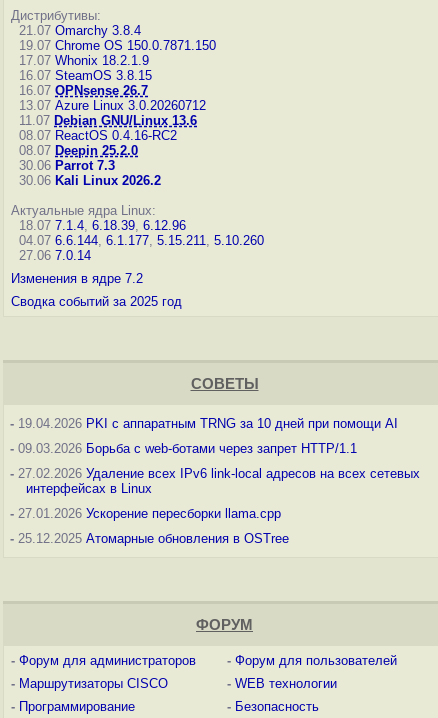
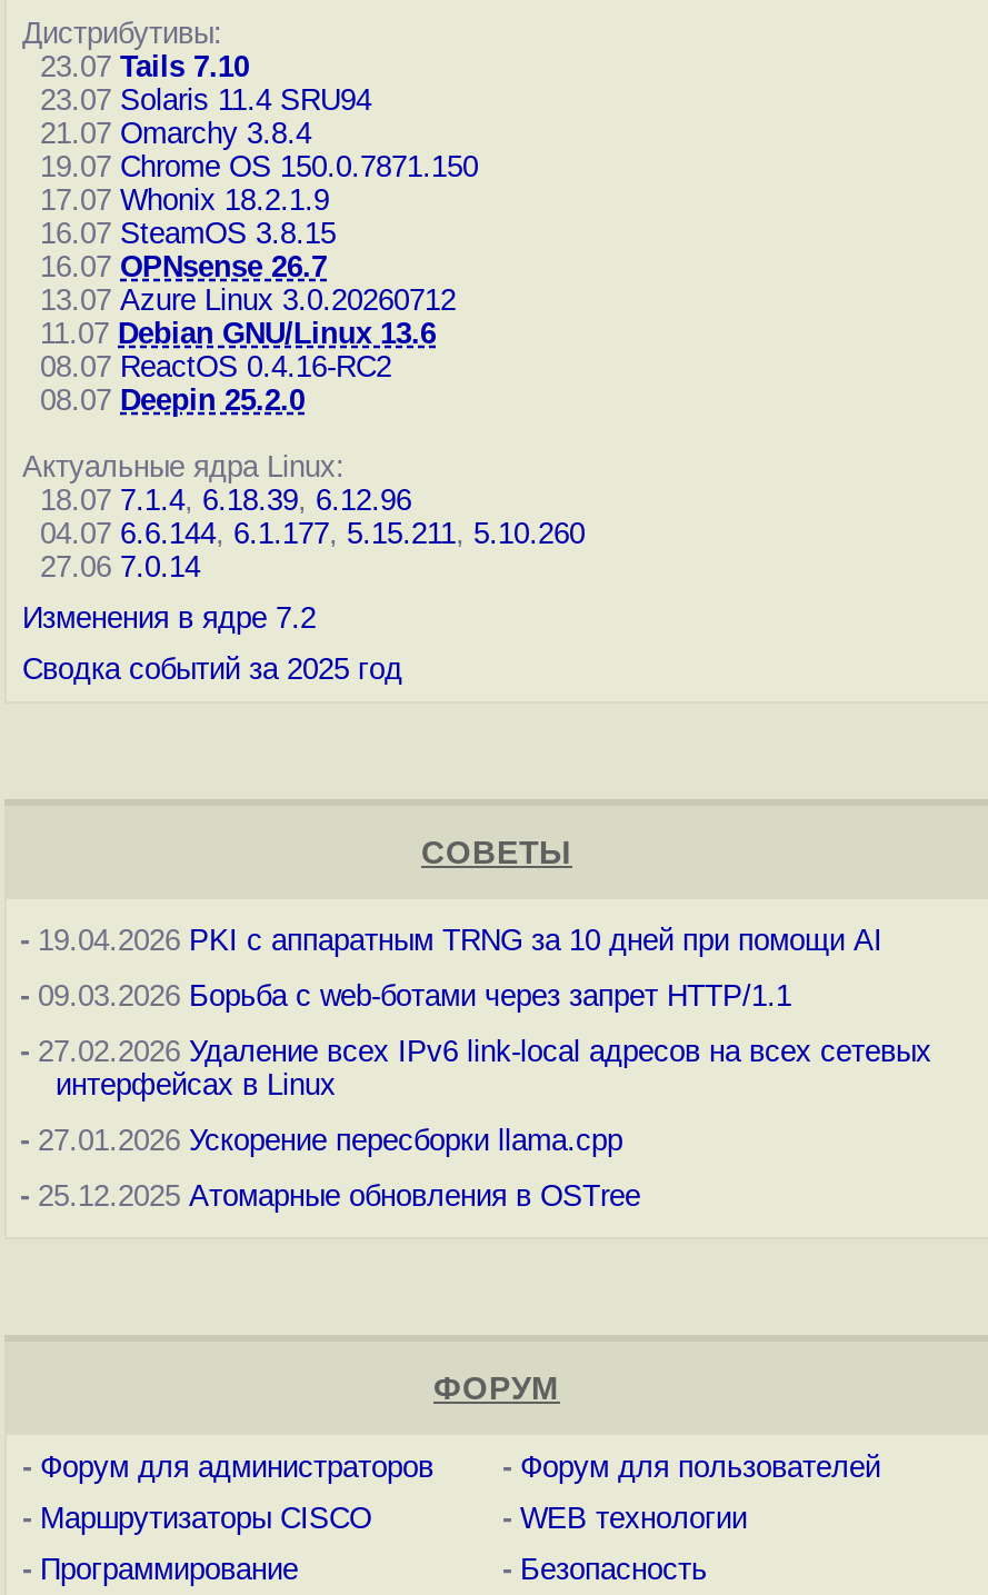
none -> [22,50,371,117] 23.07 Tails 7.10 | 23.07 Solaris 11.4 SRU94
moved [11,23,216,158] -> [22,117,478,417]: 21.07 Omarchy 3.8.4 | 19.07 Chrome OS 150.0.7871.150 | 17.07 Whonix 18.2.1.9 | ... | 08.07 ReactOS 0.4.16-RC2 | 08.07 Deepin 25.2.0
[11,158,161,188] 30.06 Parrot 7.3 | 30.06 Kali Linux 2026.2 -> none

